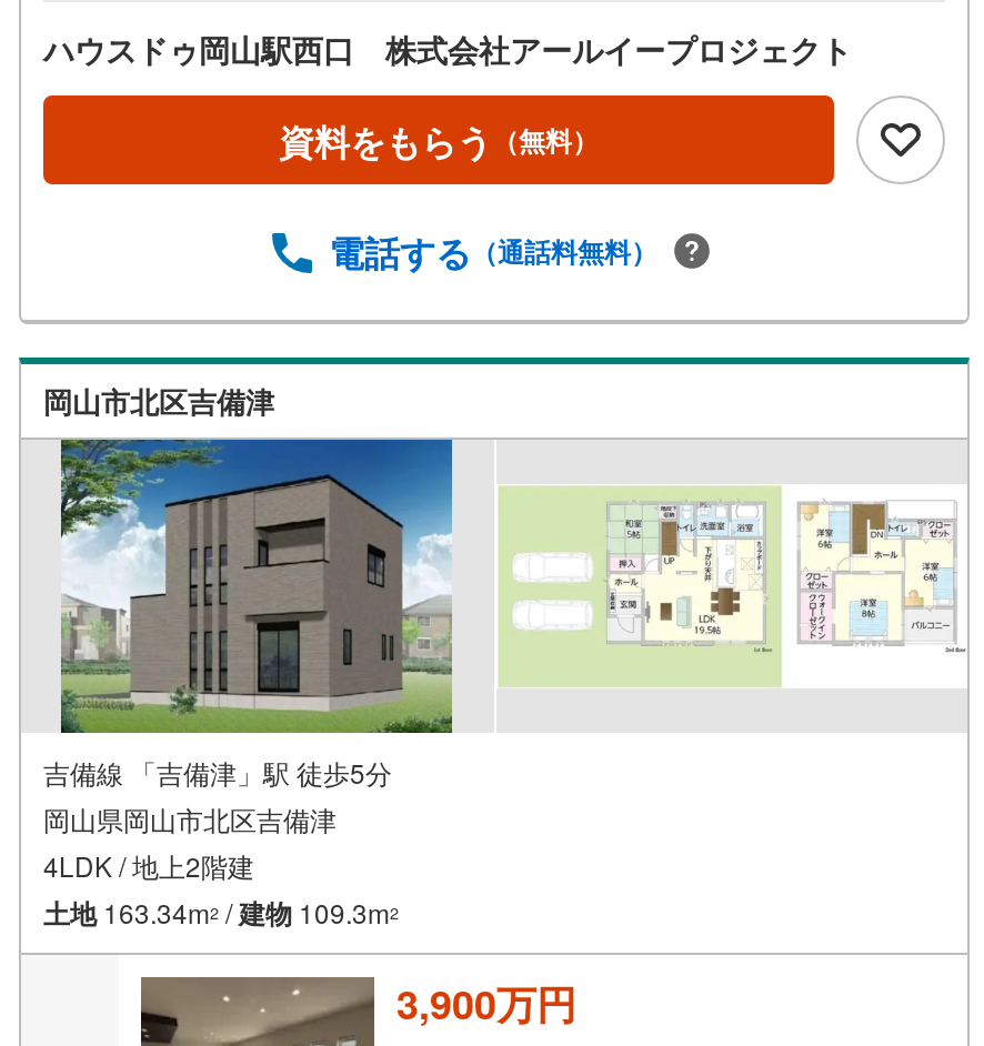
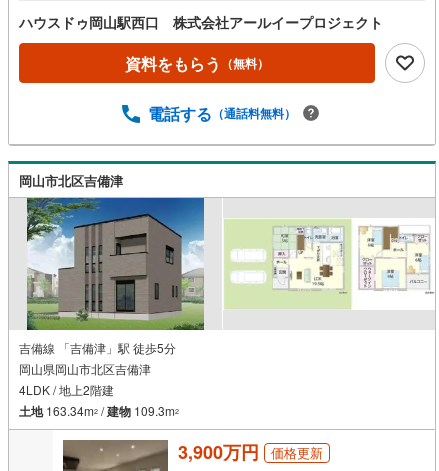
none -> [271,443,323,462] 価格更新

